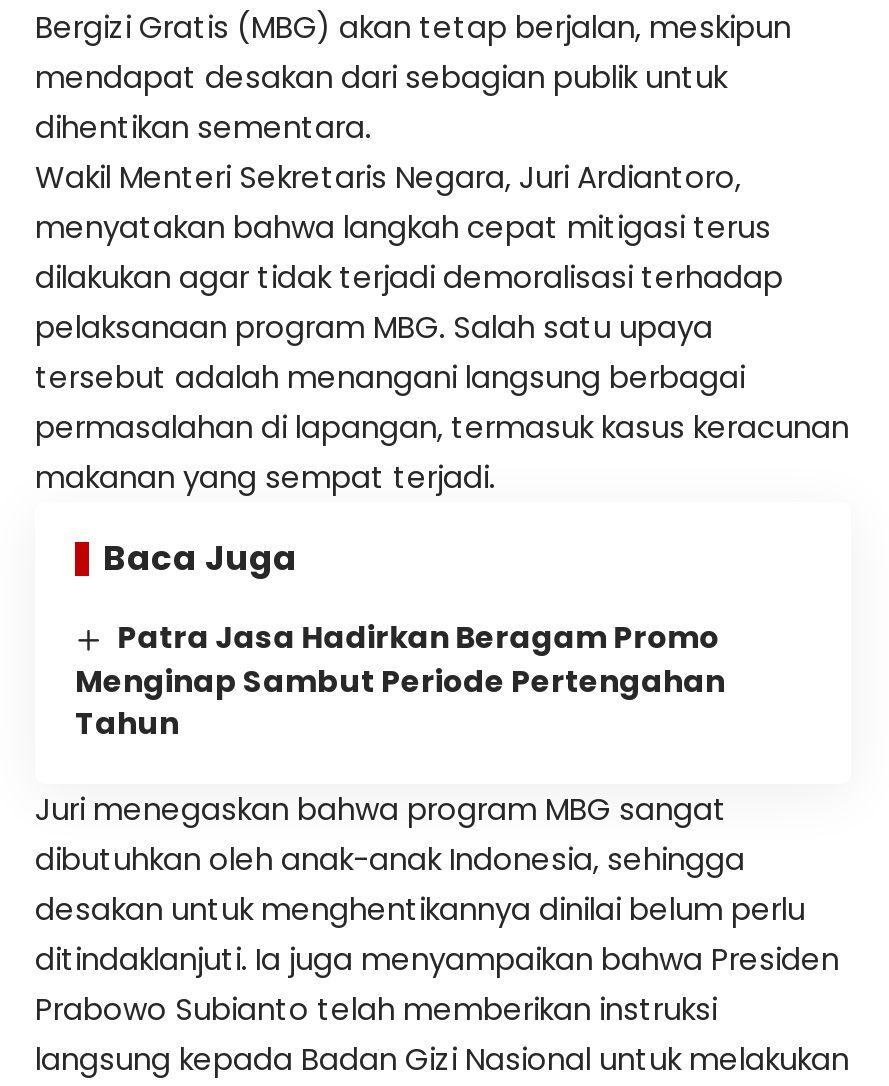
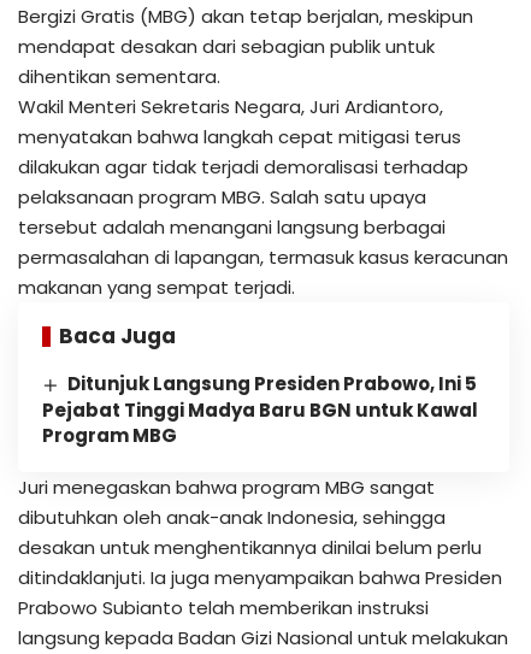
[75,616,725,744] Patra Jasa Hadirkan Beragam Promo | Menginap Sambut Periode Pertengahan | Tahun -> [42,371,478,448] Ditunjuk Langsung Presiden Prabowo, Ini 5 | Pejabat Tinggi Madya Baru BGN untuk Kawal | Program MBG

